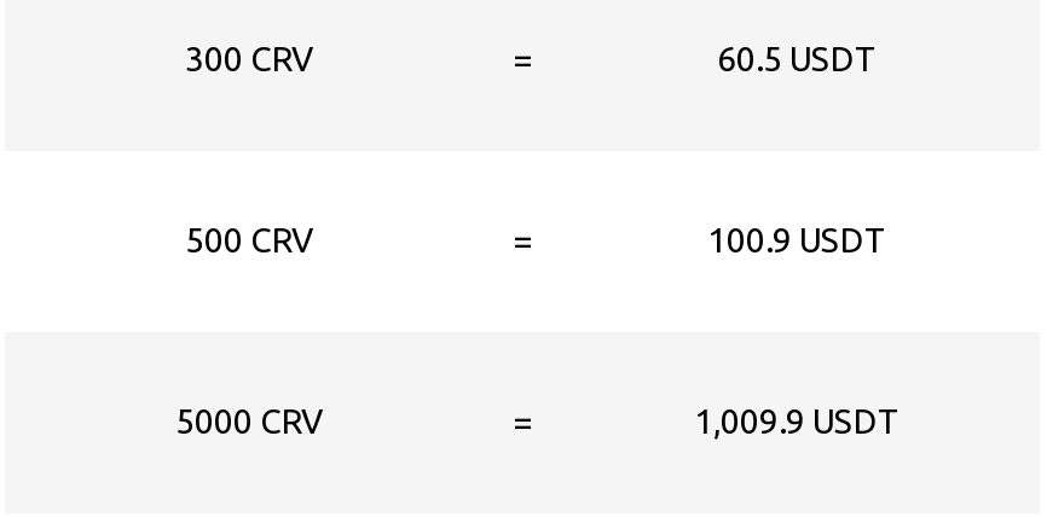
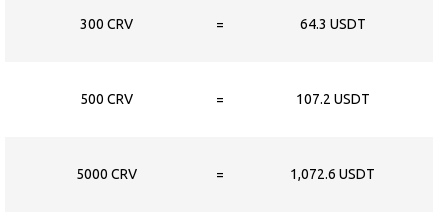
[717,40,877,79] 60.5 USDT -> [299,16,365,32] 64.3 USDT
[707,221,886,260] 100.9 USDT -> [295,91,369,107] 107.2 USDT
[694,402,900,441] 1,009.9 USDT -> [290,166,375,182] 1,072.6 USDT

